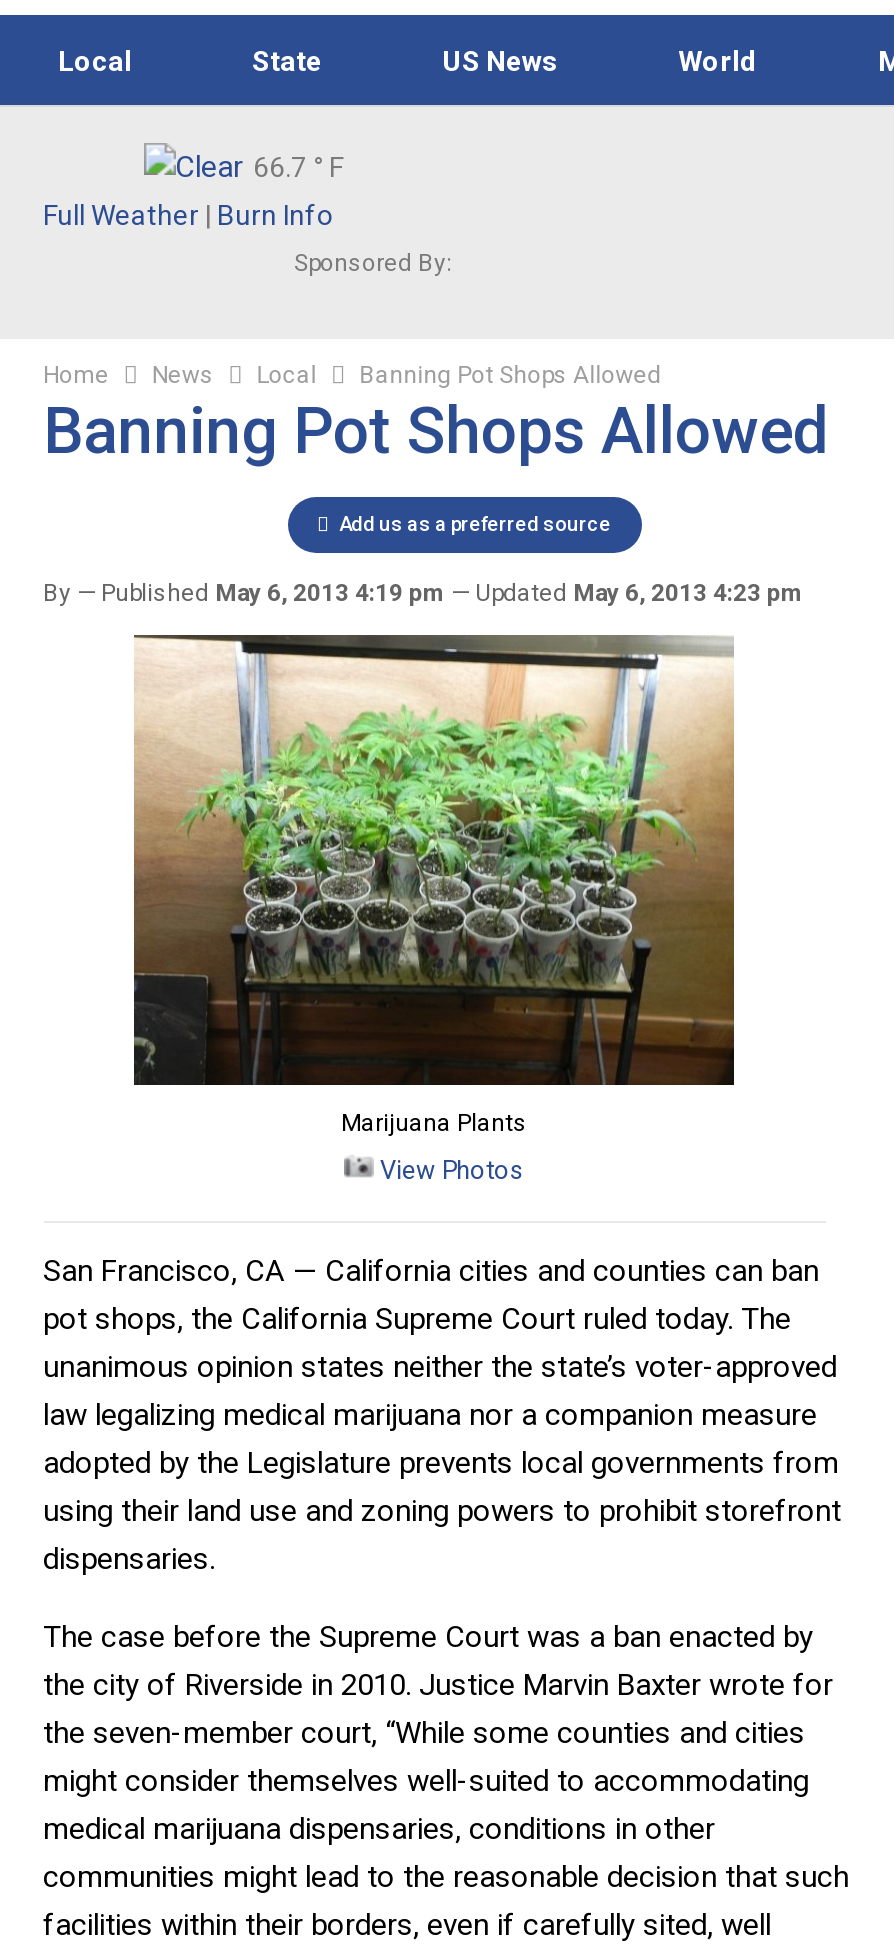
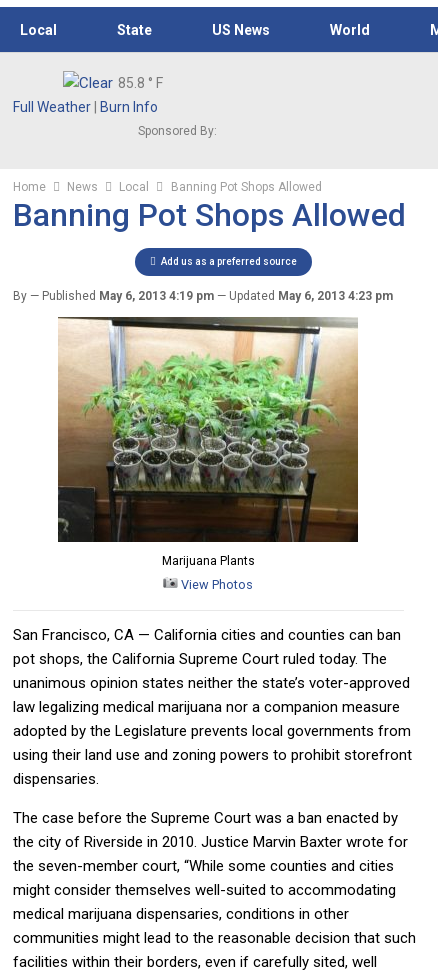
[253,151,343,183] 66.7 ° F -> [117,75,162,91] 85.8 ° F

